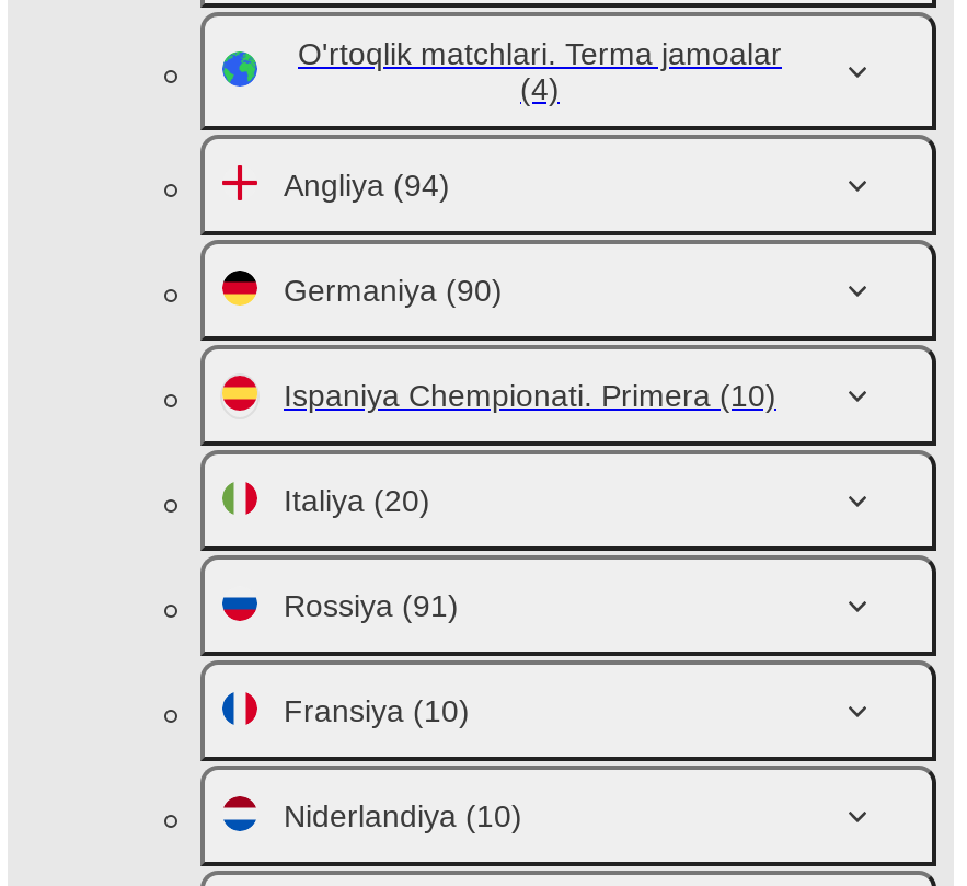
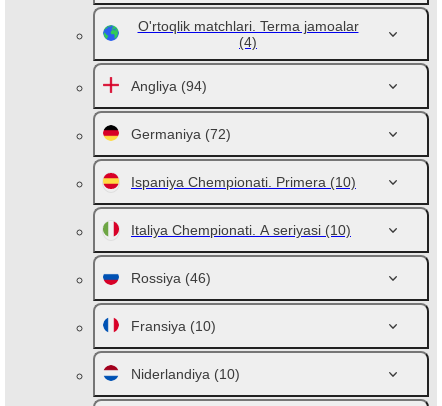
[284,273,503,308] Germaniya (90) -> [131,126,231,142] Germaniya (72)
[284,483,430,518] Italiya (20) -> [131,222,351,238] Italiya Chempionati. A seriyasi (10)
[284,588,459,623] Rossiya (91) -> [131,270,211,286] Rossiya (46)

